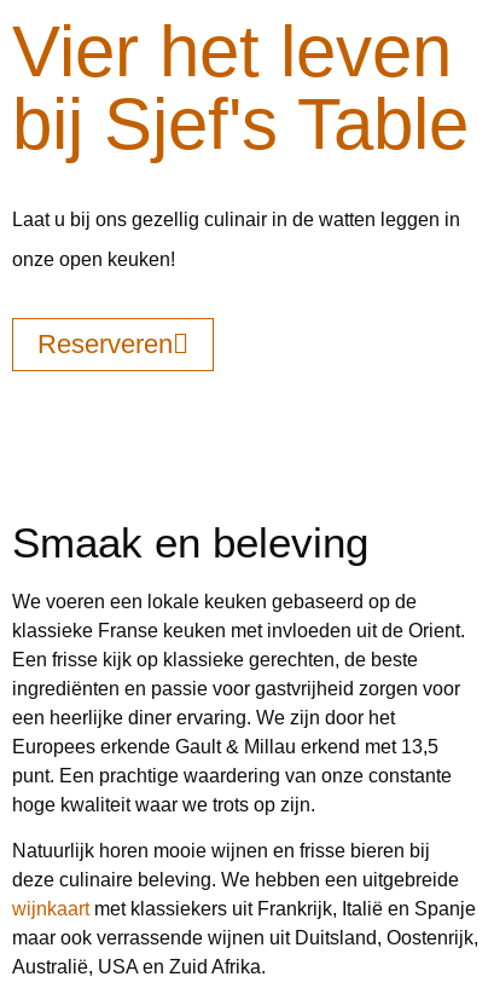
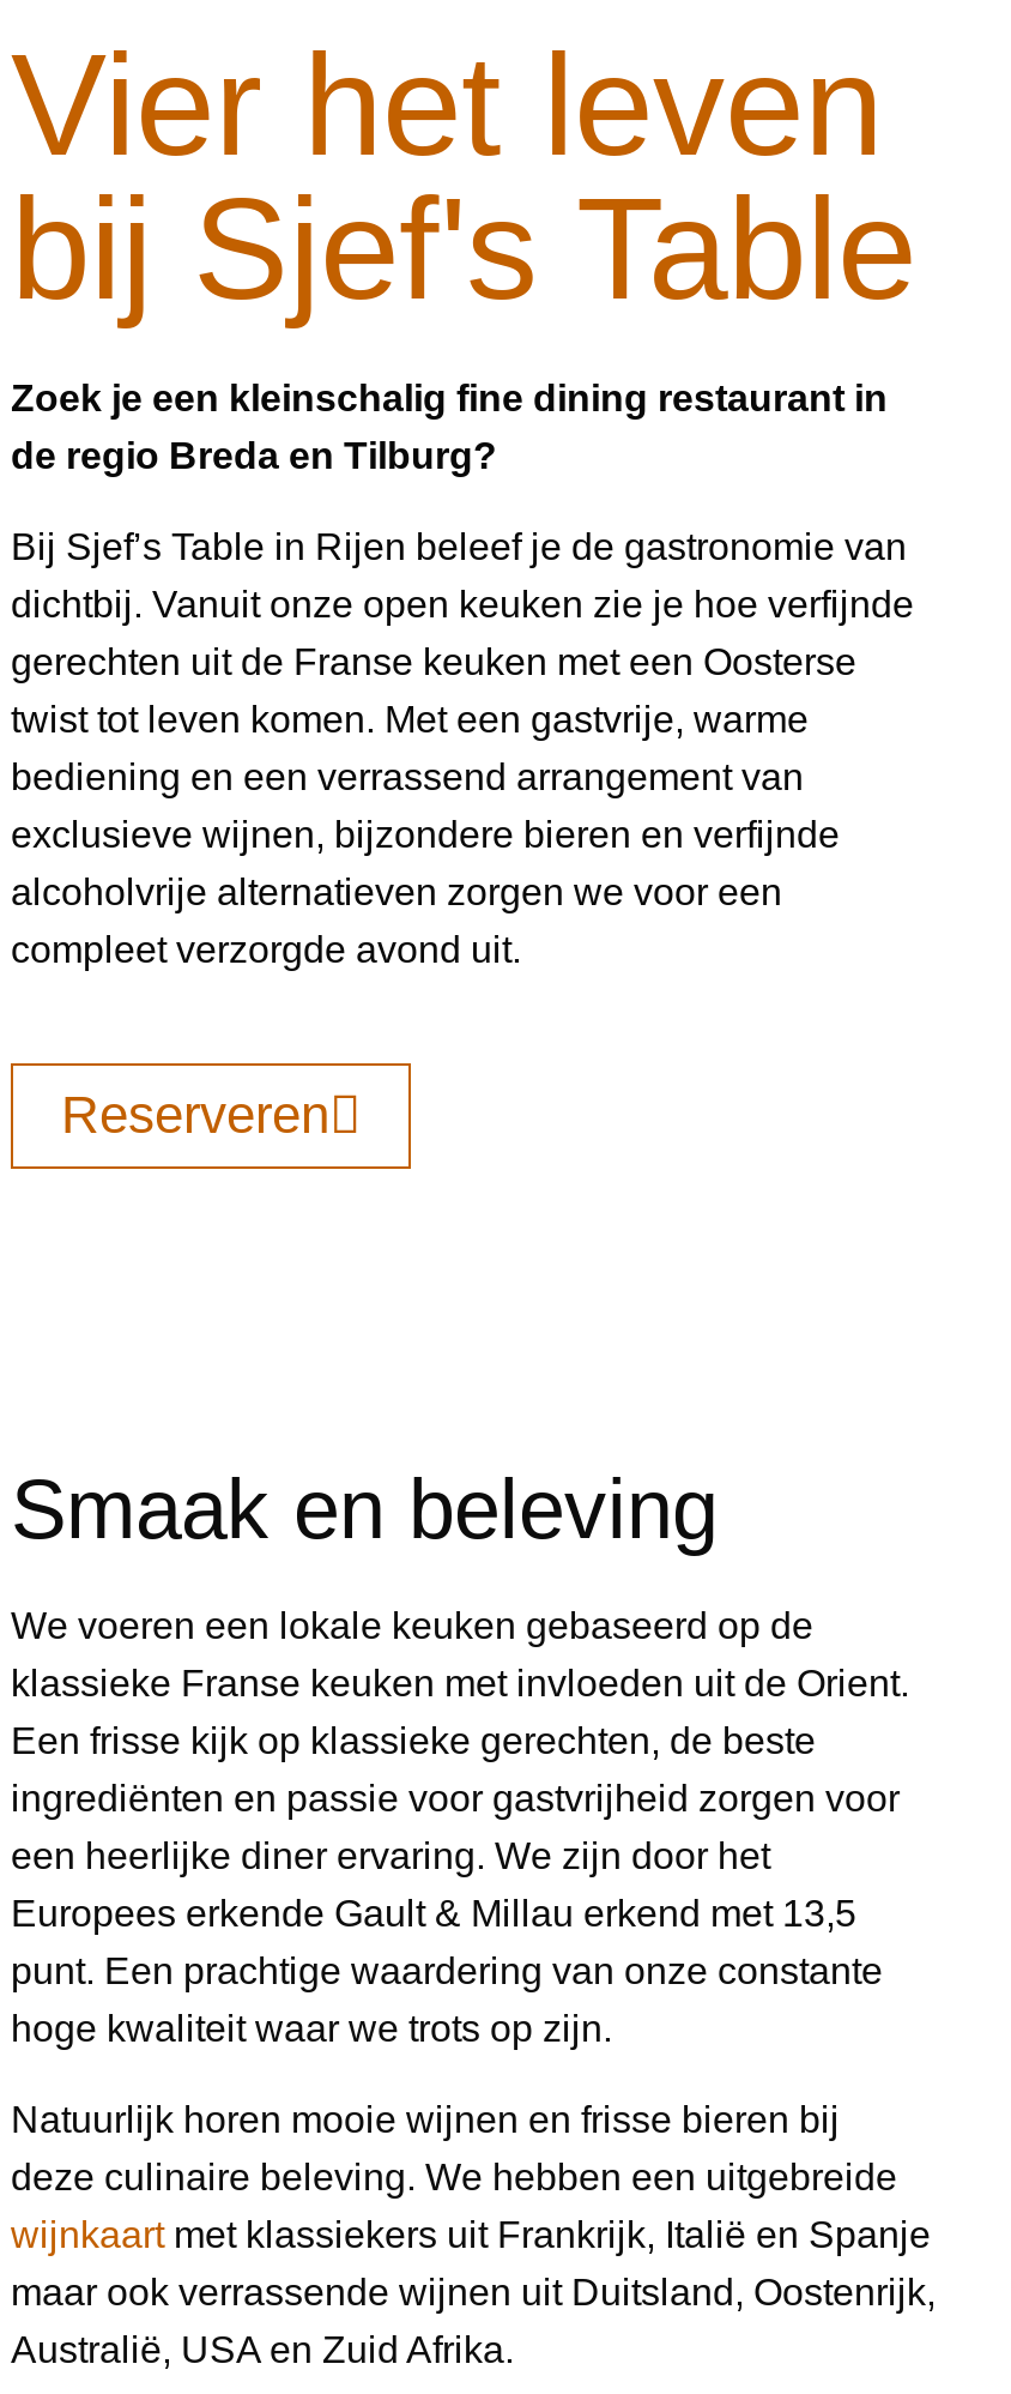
[12,209,460,230] Laat u bij ons gezellig culinair in de watten leggen in -> [11,378,888,476] Zoek je een kleinschalig fine dining restaurant in | de regio Breda en Tilburg?
[12,249,175,270] onze open keuken! -> [11,527,914,971] Bij Sjef’s Table in Rijen beleef je de gastronomie van | dichtbij. Vanuit onze open keuken zie je hoe verfijnde | gerechten uit de Franse keuken met een Oosterse | twist tot leven komen. Met een gastvrije, warme | bediening en een verrassend arrangement van | exclusieve wijnen, bijzondere bieren en verfijnde | alcoholvrije alternatieven zorgen we voor een | compleet verzorgde avond uit.

